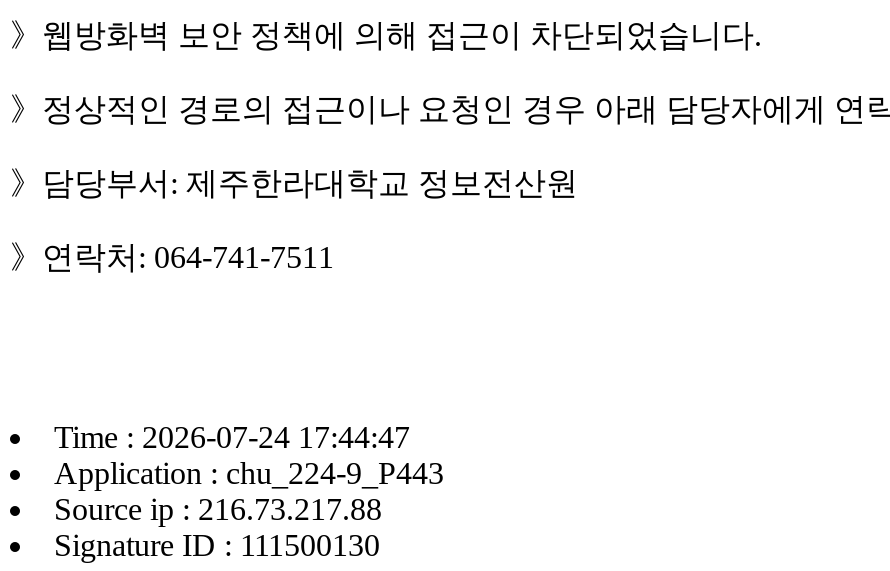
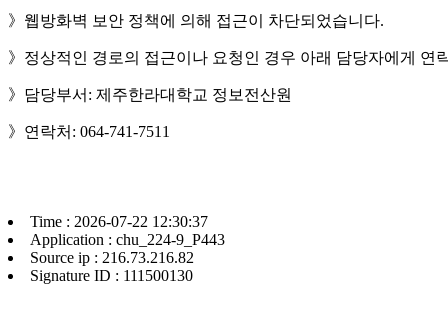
[54,420,410,454] Time : 2026-07-24 17:44:47 -> [30,213,208,230] Time : 2026-07-22 12:30:37
[54,492,382,526] Source ip : 216.73.217.88 -> [30,249,194,266] Source ip : 216.73.216.82

